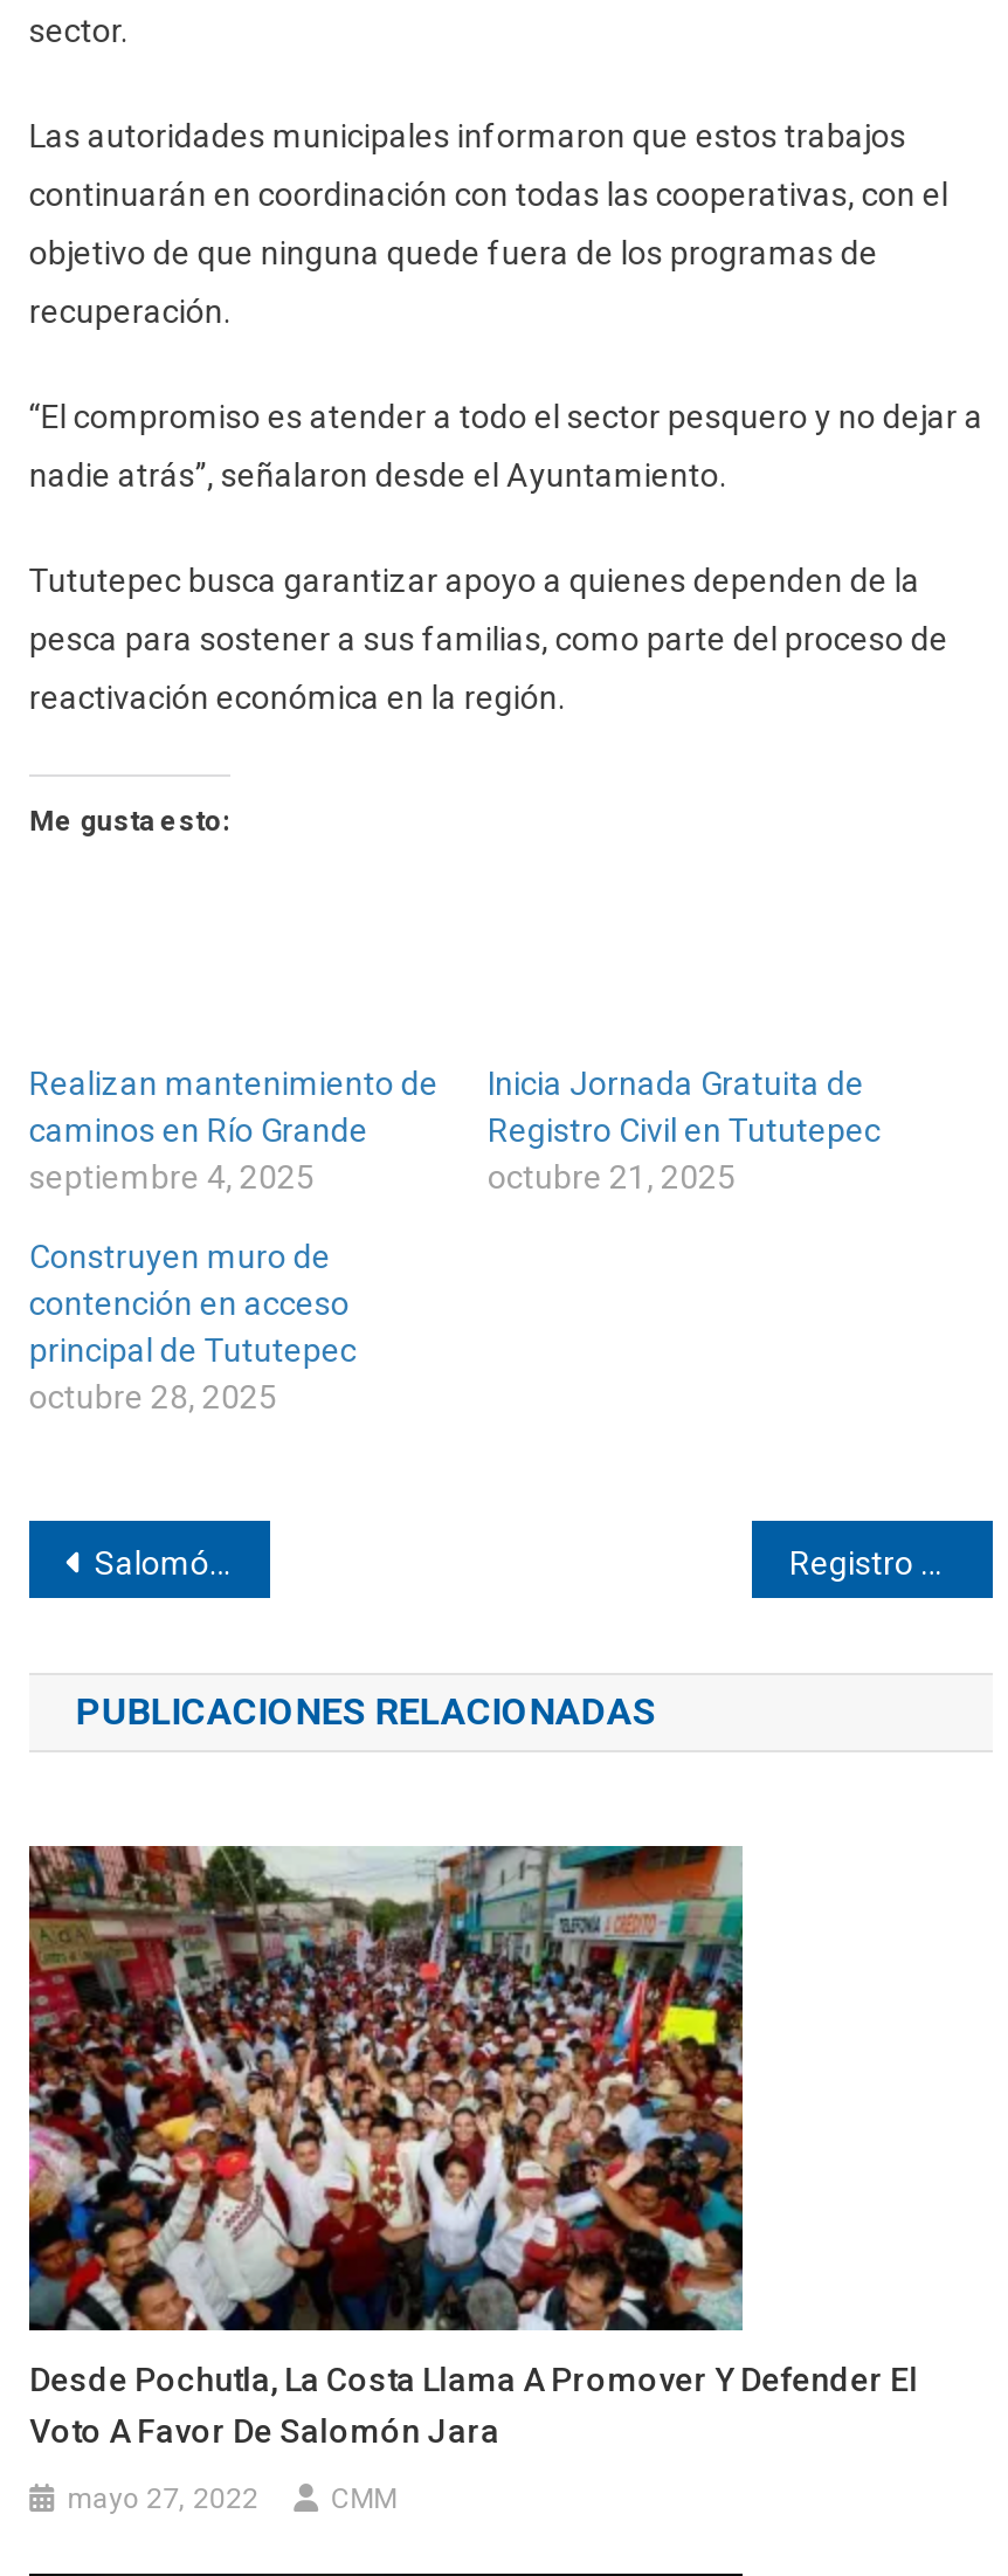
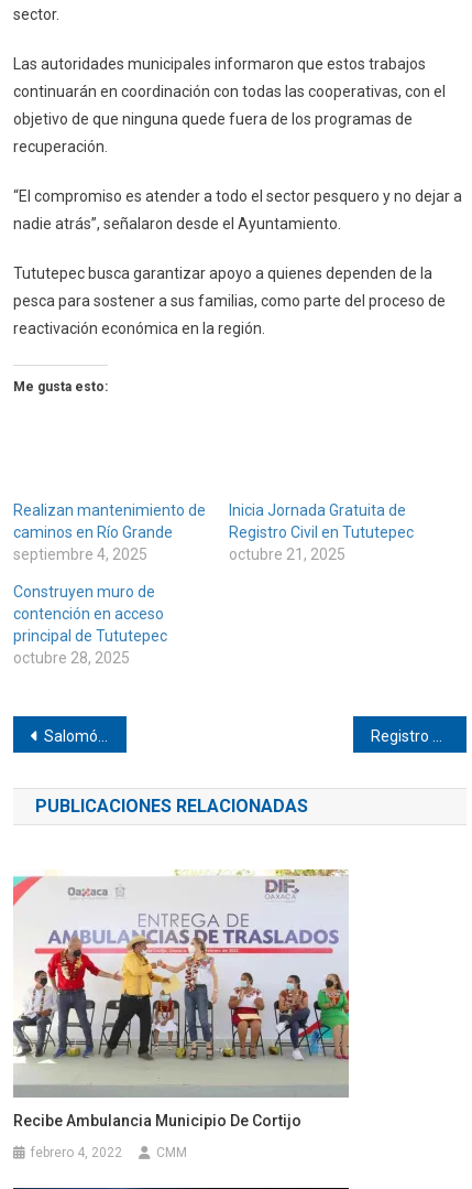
[27,1844,918,2450] [image] | Desde Pochutla, La Costa Llama A Promover Y Defender El | Voto A Favor De Salomón Jara -> [12,868,350,1129] [image] | Recibe Ambulancia Municipio De Cortijo
[67,2482,259,2515] mayo 27, 2022 -> [31,1145,122,1160] febrero 4, 2022

